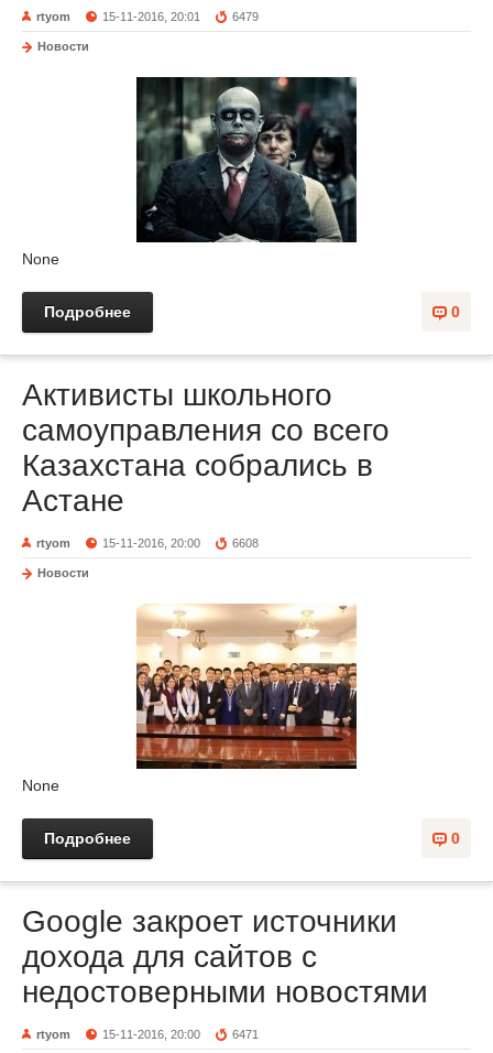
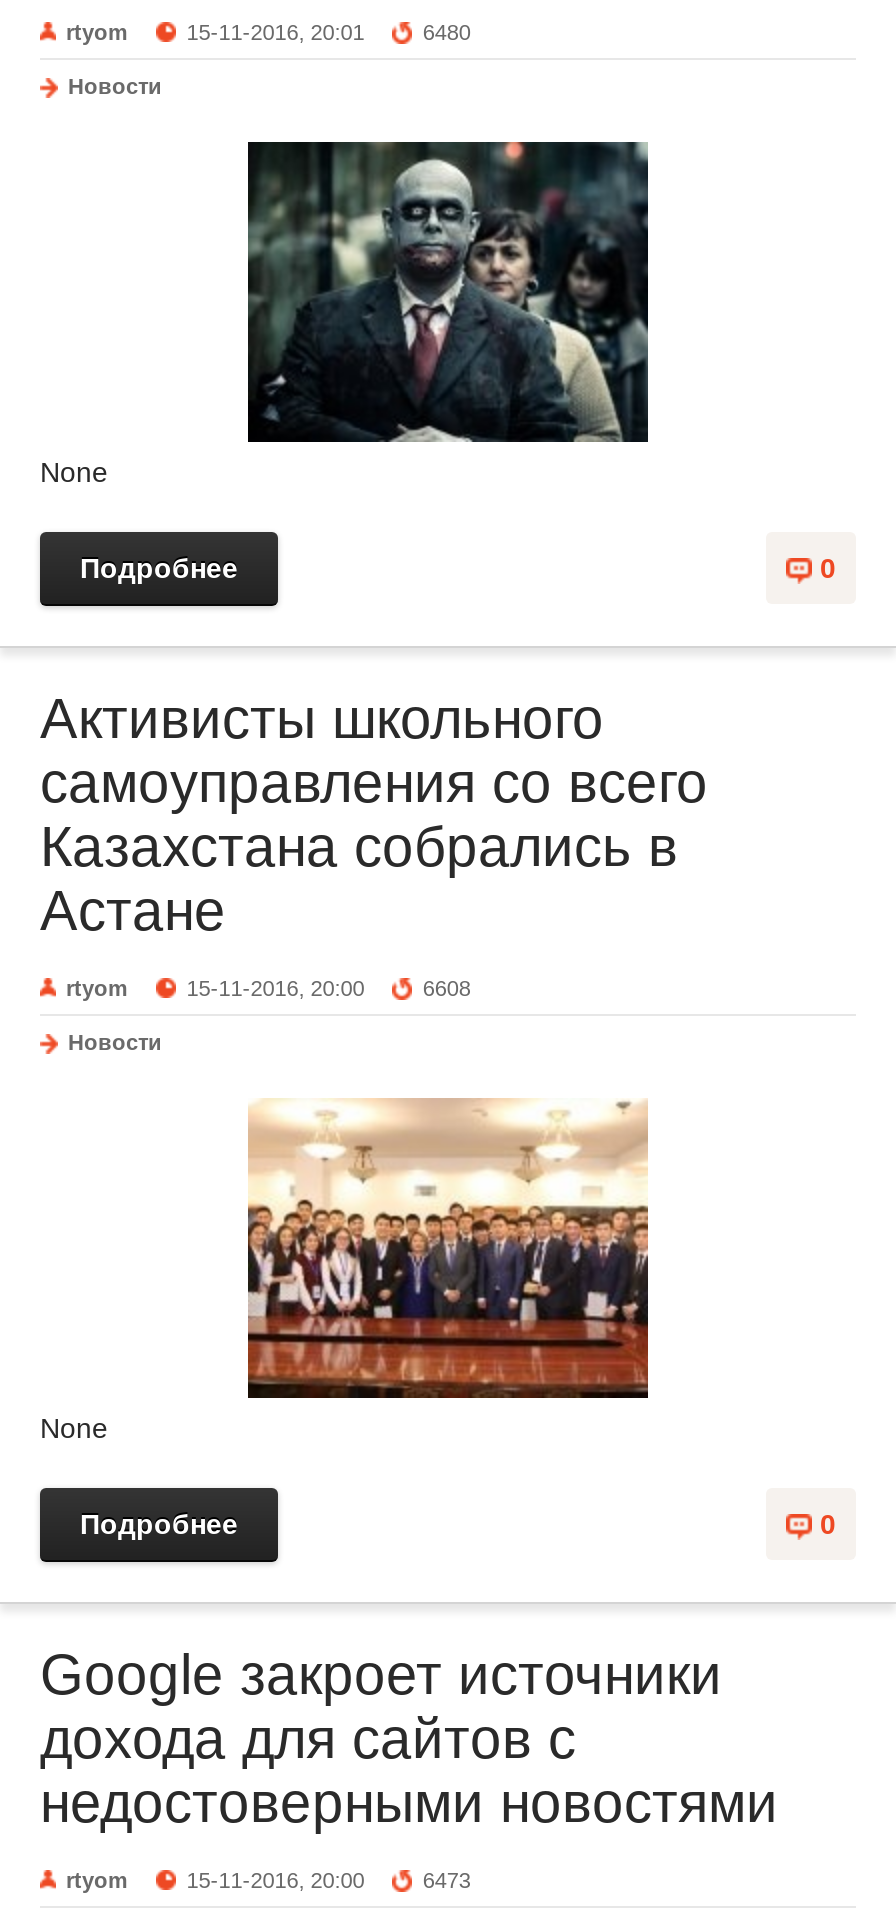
[233,10,259,23] 6479 -> [423,20,471,44] 6480
[233,1028,259,1041] 6471 -> [423,1868,471,1892] 6473

